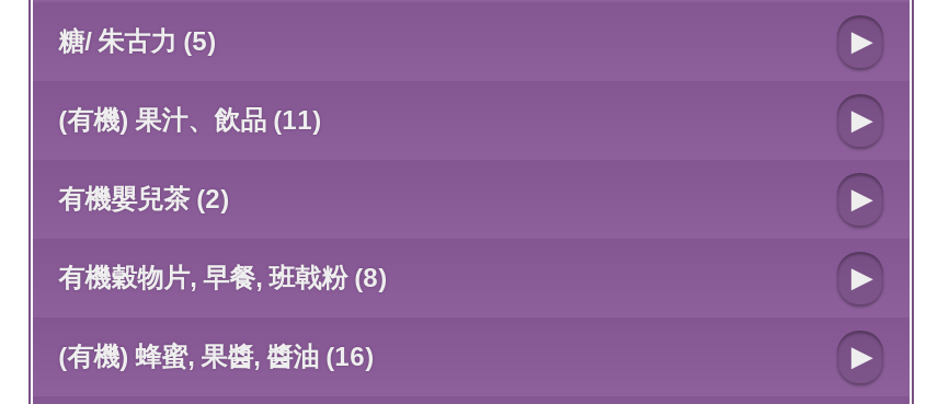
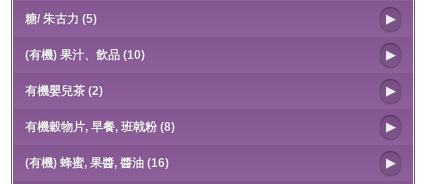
[58,104,321,135] (有機) 果汁、飲品 (11) -> [25,47,145,61] (有機) 果汁、飲品 (10)

